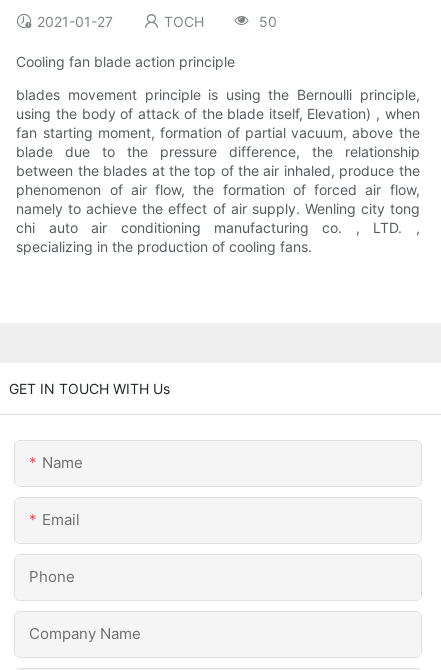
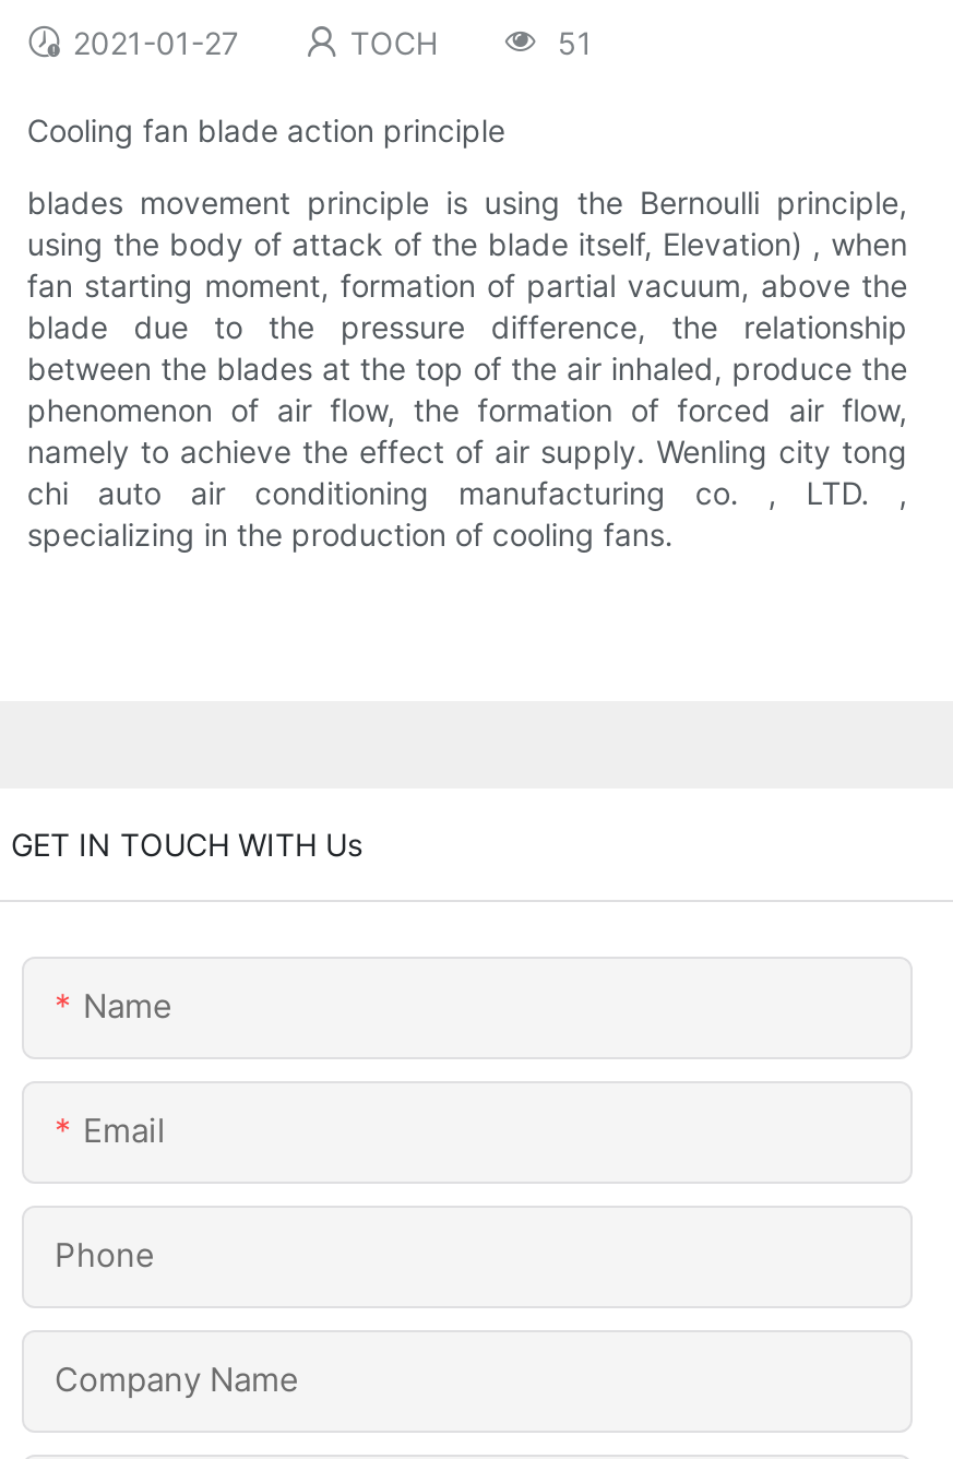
[259,13,277,30] 50 -> [558,25,593,62] 51

